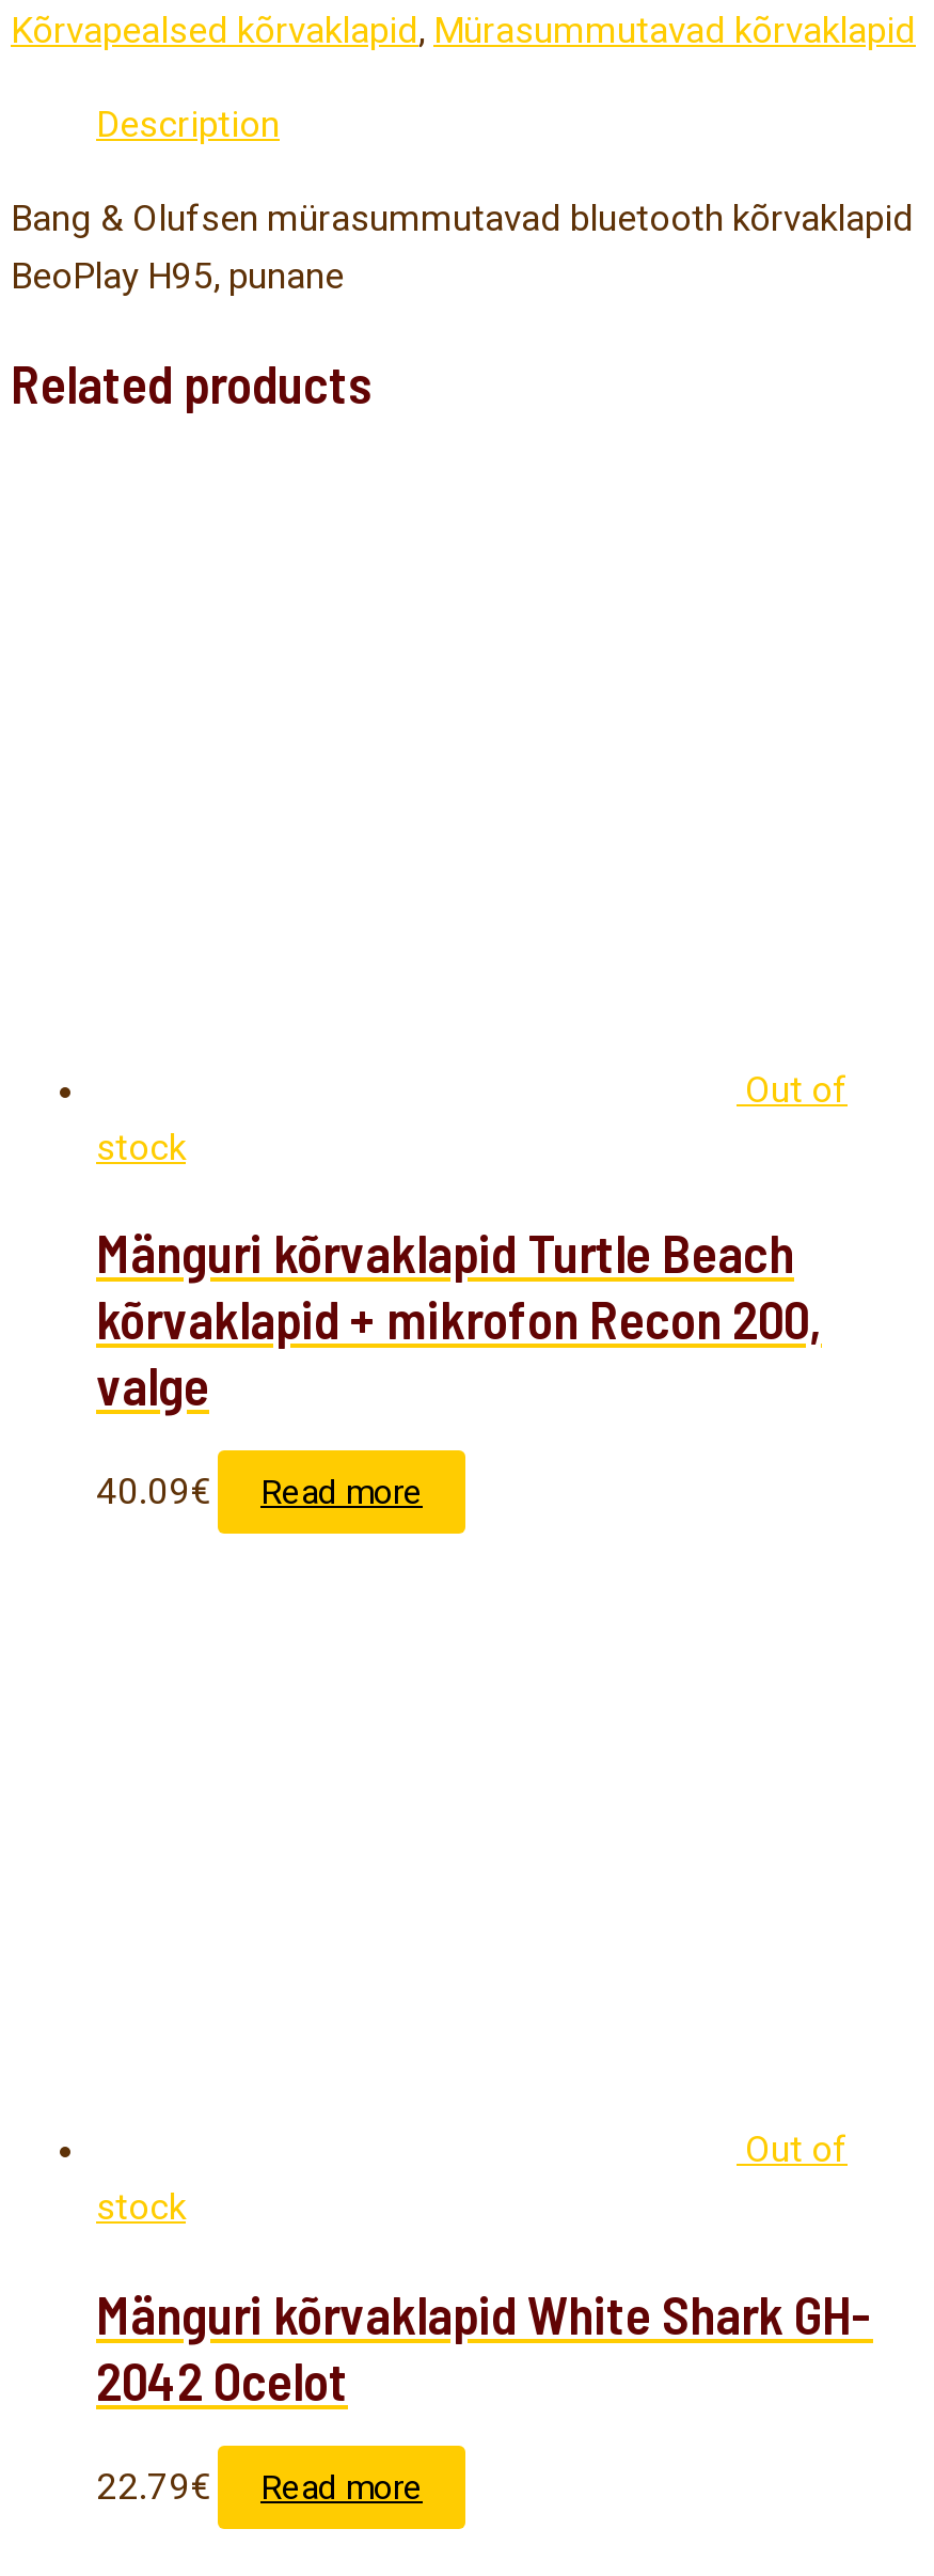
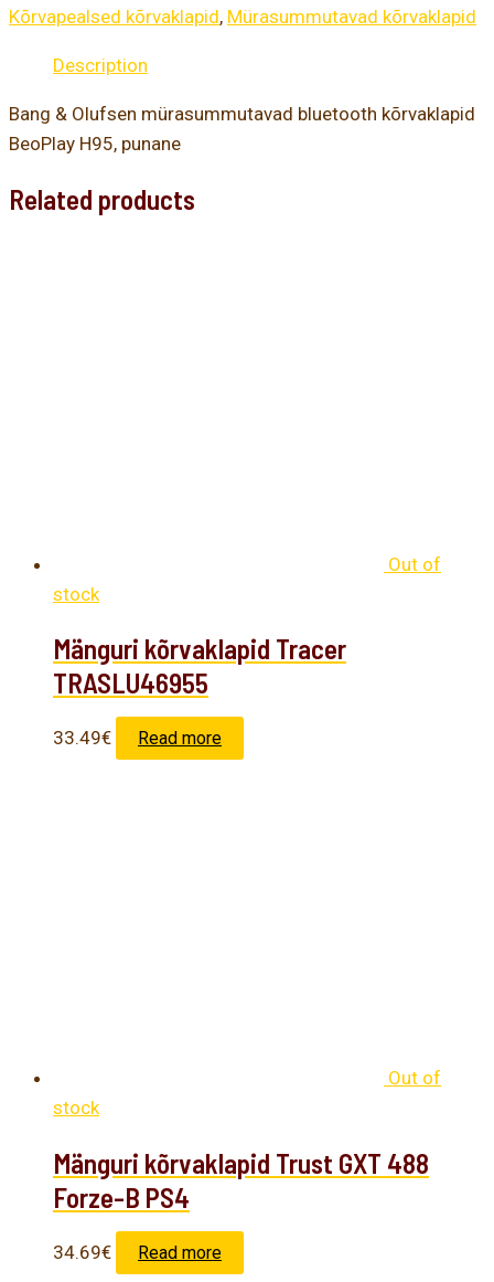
[96,1221,822,1417] Mänguri kõrvaklapid Turtle Beach | kõrvaklapid + mikrofon Recon 200, | valge -> [53,632,346,699] Mänguri kõrvaklapid Tracer | TRASLU46955
[96,1470,423,1513] 40.09€ Read more -> [53,727,222,749] 33.49€ Read more
[96,2281,873,2411] Mänguri kõrvaklapid White Shark GH- | 2042 Ocelot -> [53,1146,429,1213] Mänguri kõrvaklapid Trust GXT 488 | Forze-B PS4
[96,2464,423,2507] 22.79€ Read more -> [53,1241,222,1263] 34.69€ Read more

